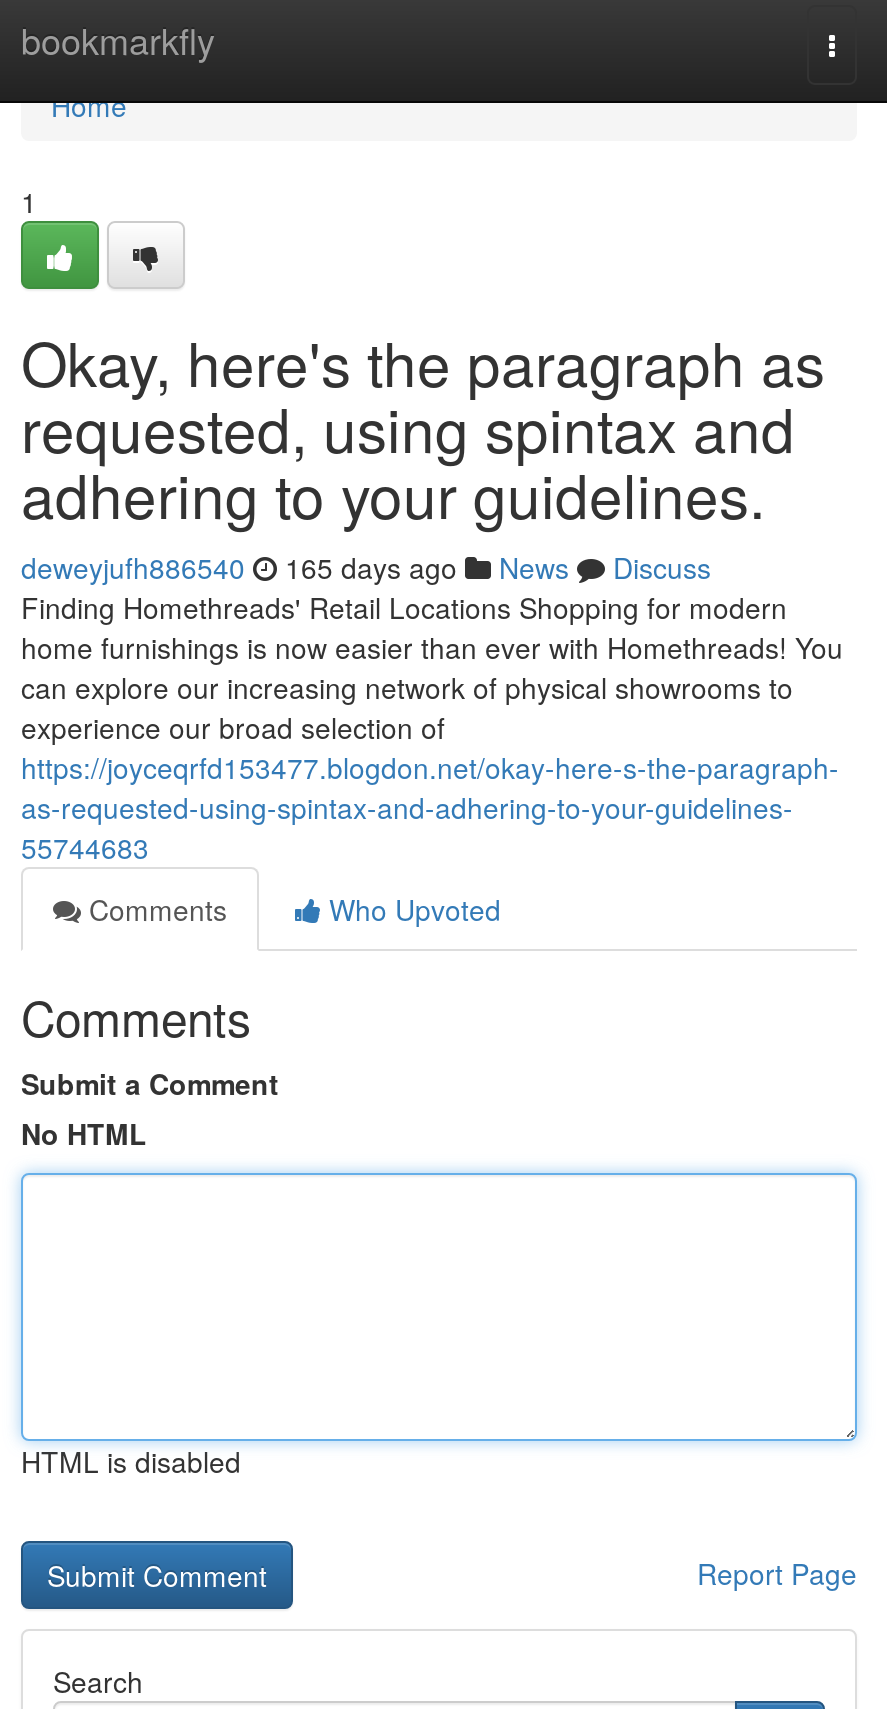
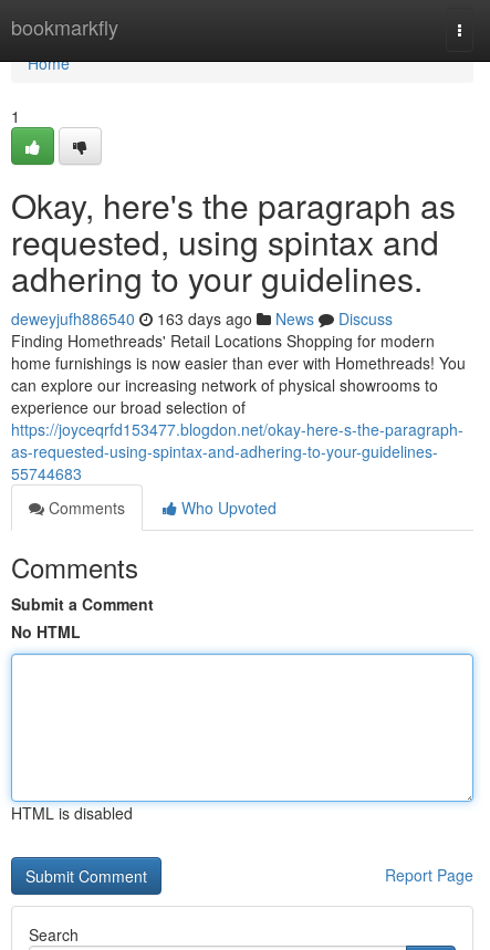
[21,547,711,587] deweyjufh886540 165 days ago News Discuss -> [11,307,393,330] deweyjufh886540 163 days ago News Discuss

